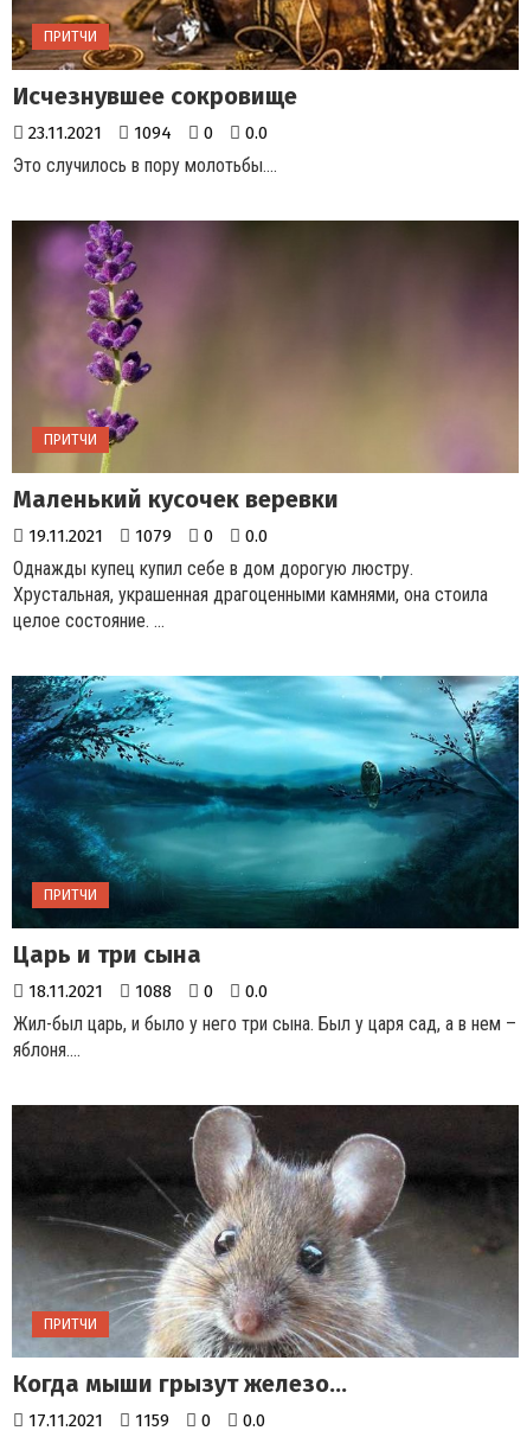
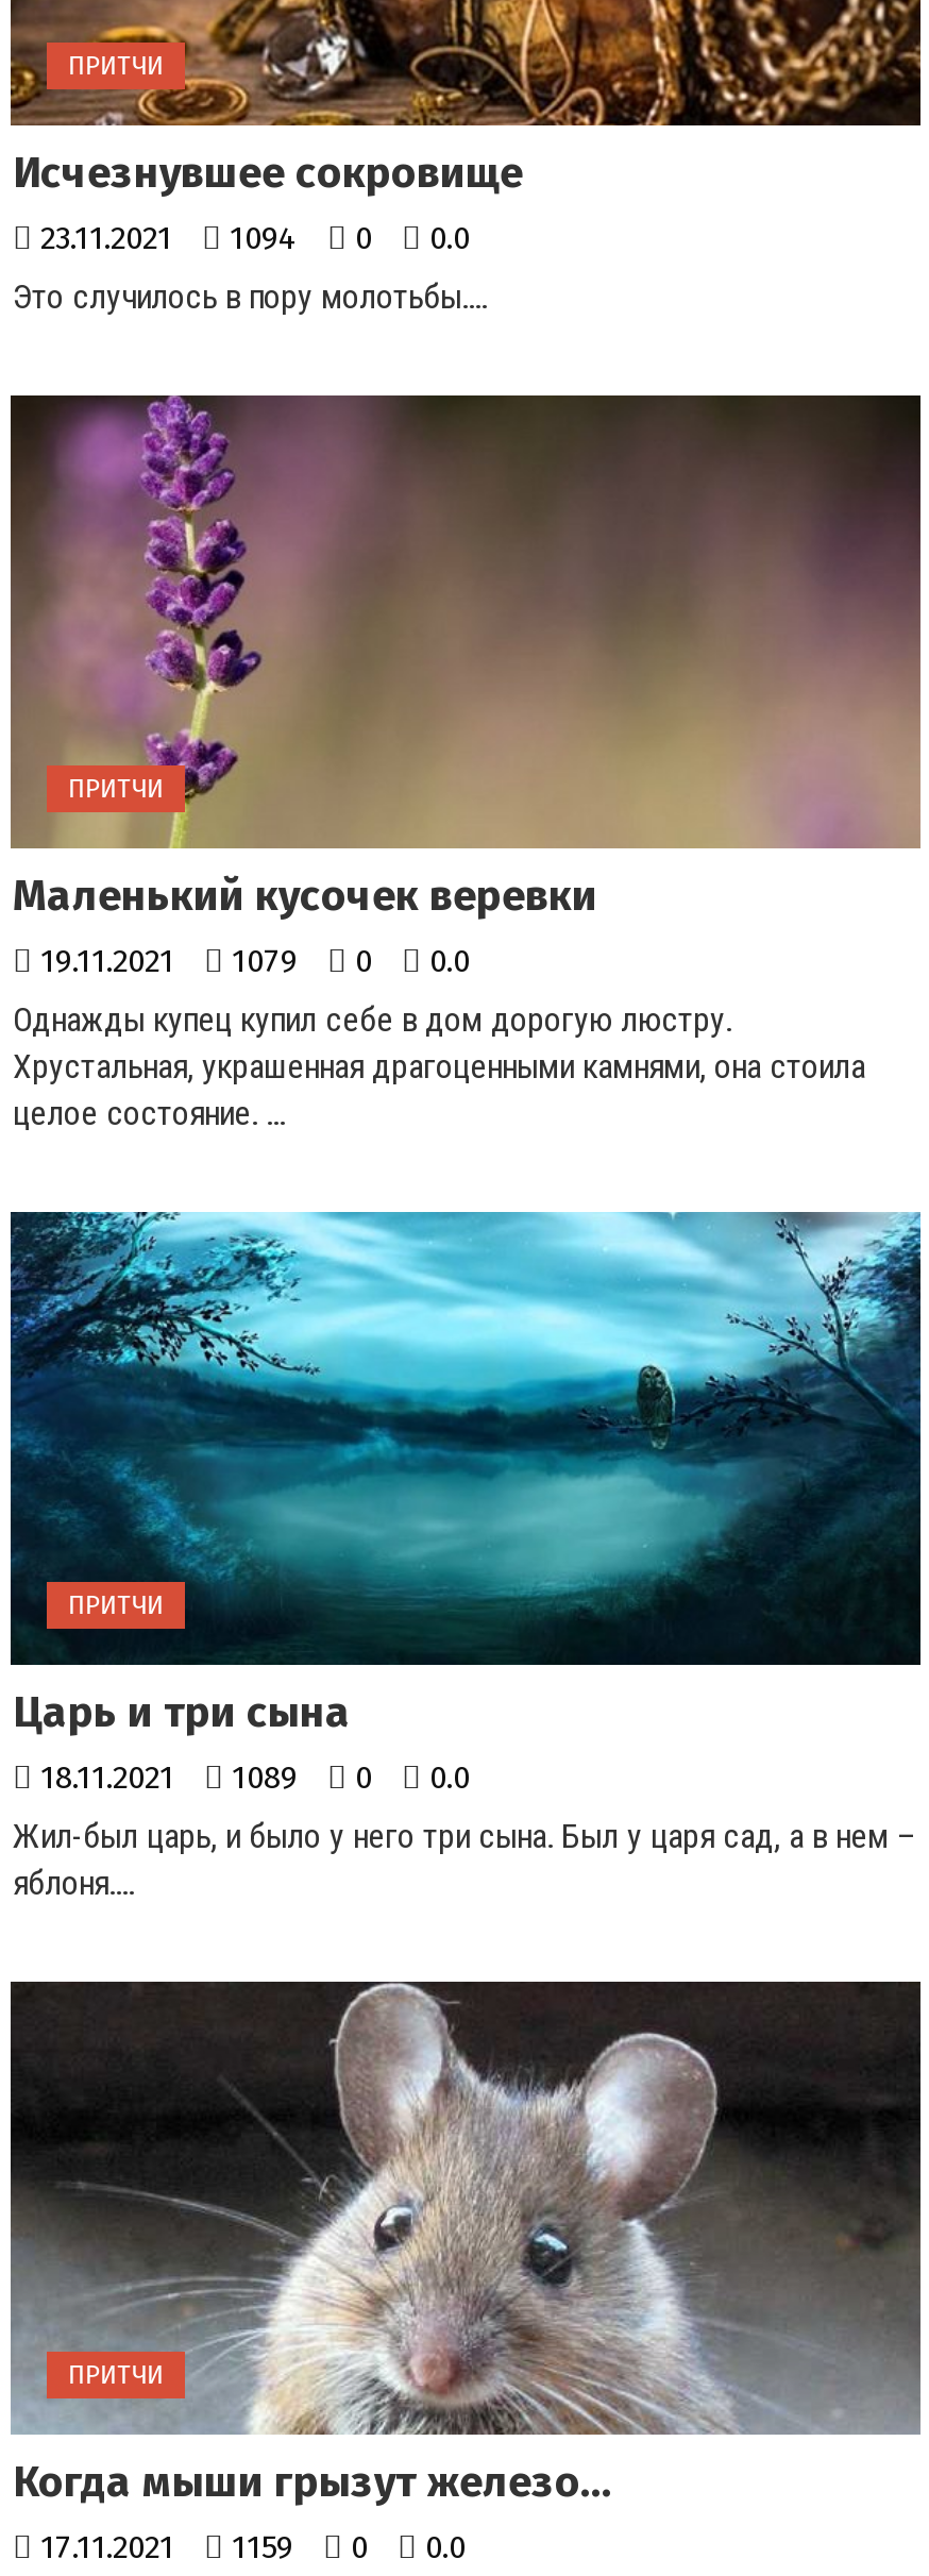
[28,981,268,1002] 18.11.2021 1088 0 0.0 -> [40,1758,470,1797] 18.11.2021 1089 0 0.0

